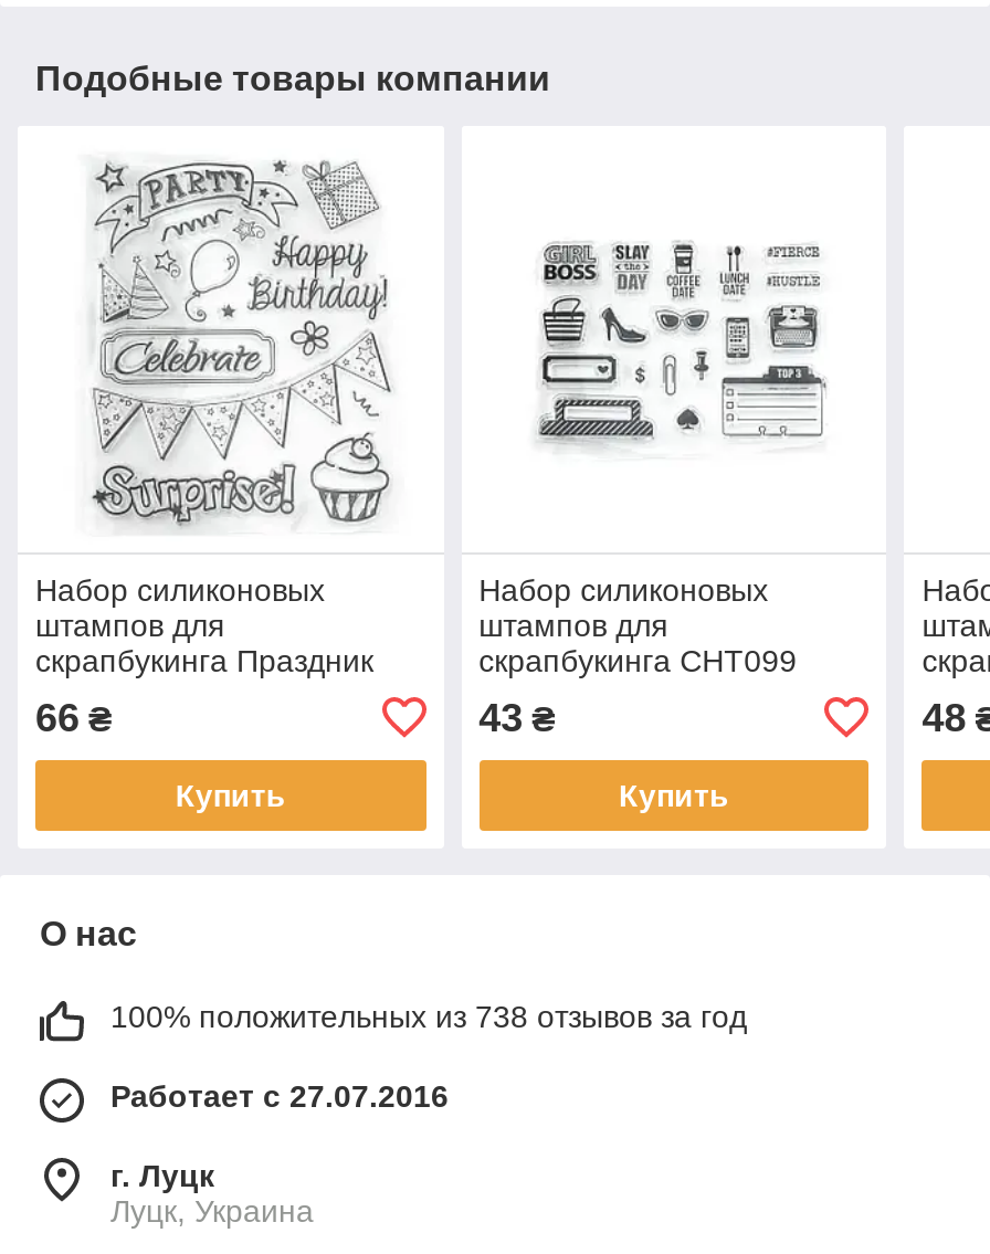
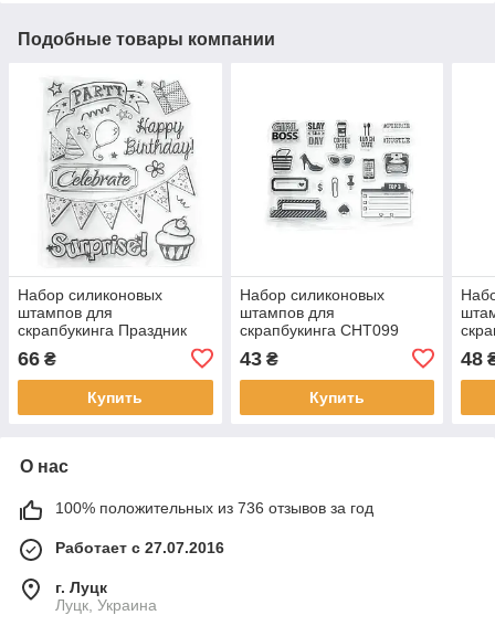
[110,998,747,1034] 100% положительных из 738 отзывов за год -> [55,499,373,516] 100% положительных из 736 отзывов за год

